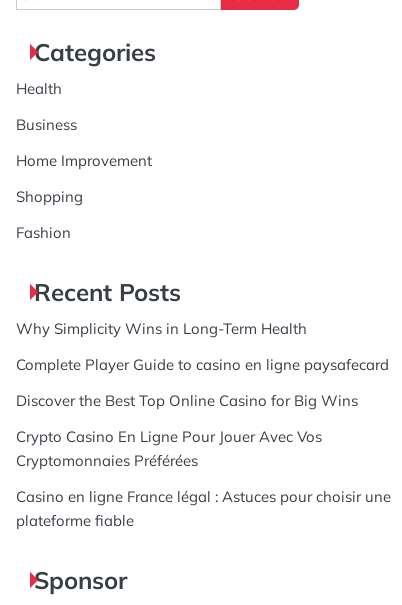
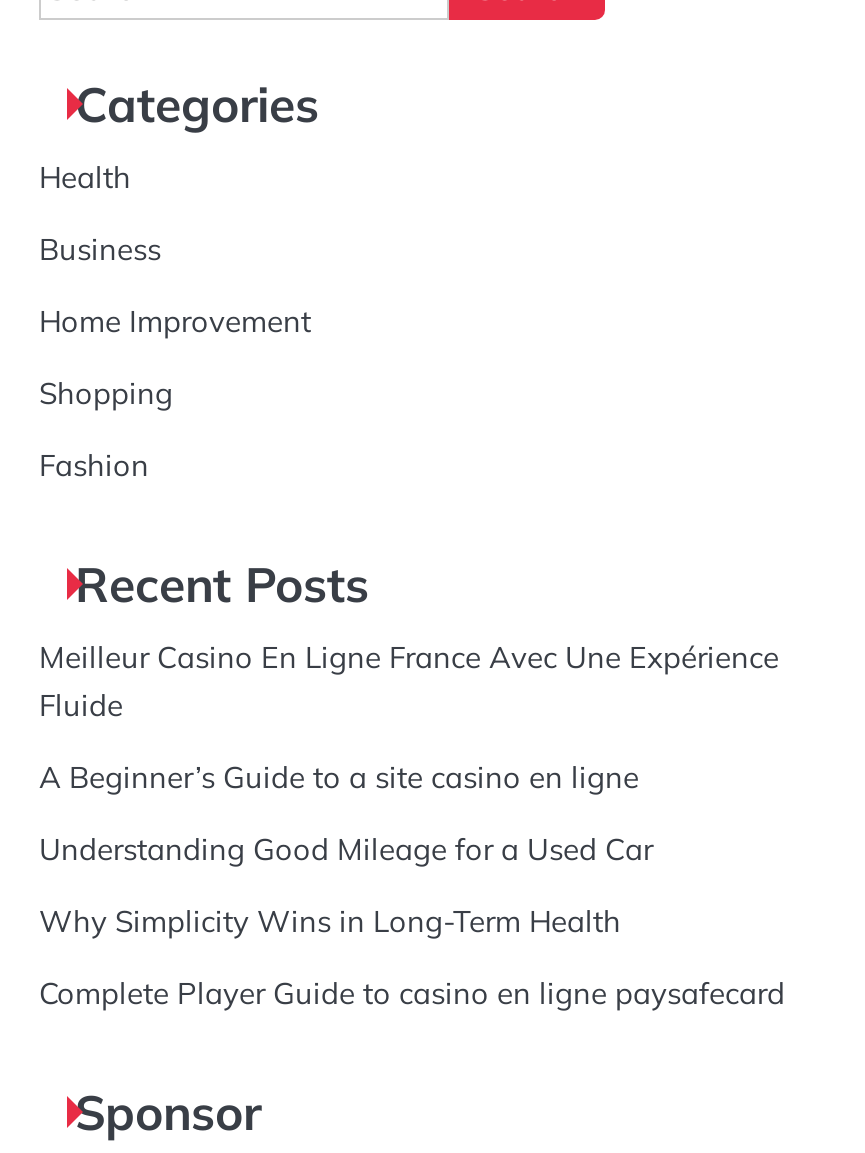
none -> [39,638,779,868] Meilleur Casino En Ligne France Avec Une Expérience | Fluide | A Beginner’s Guide to a site casino en ligne | Understanding Good Mileage for a Used Car
moved [16,319,389,374] -> [39,902,785,1012]: Why Simplicity Wins in Long-Term Health | Complete Player Guide to casino en ligne paysafecard
[16,391,391,530] Discover the Best Top Online Casino for Big Wins | Crypto Casino En Ligne Pour Jouer Avec Vos | Cryptomonnaies Préférées | Casino en ligne France légal : Astuces pour choisir une | plateforme fiable -> none

